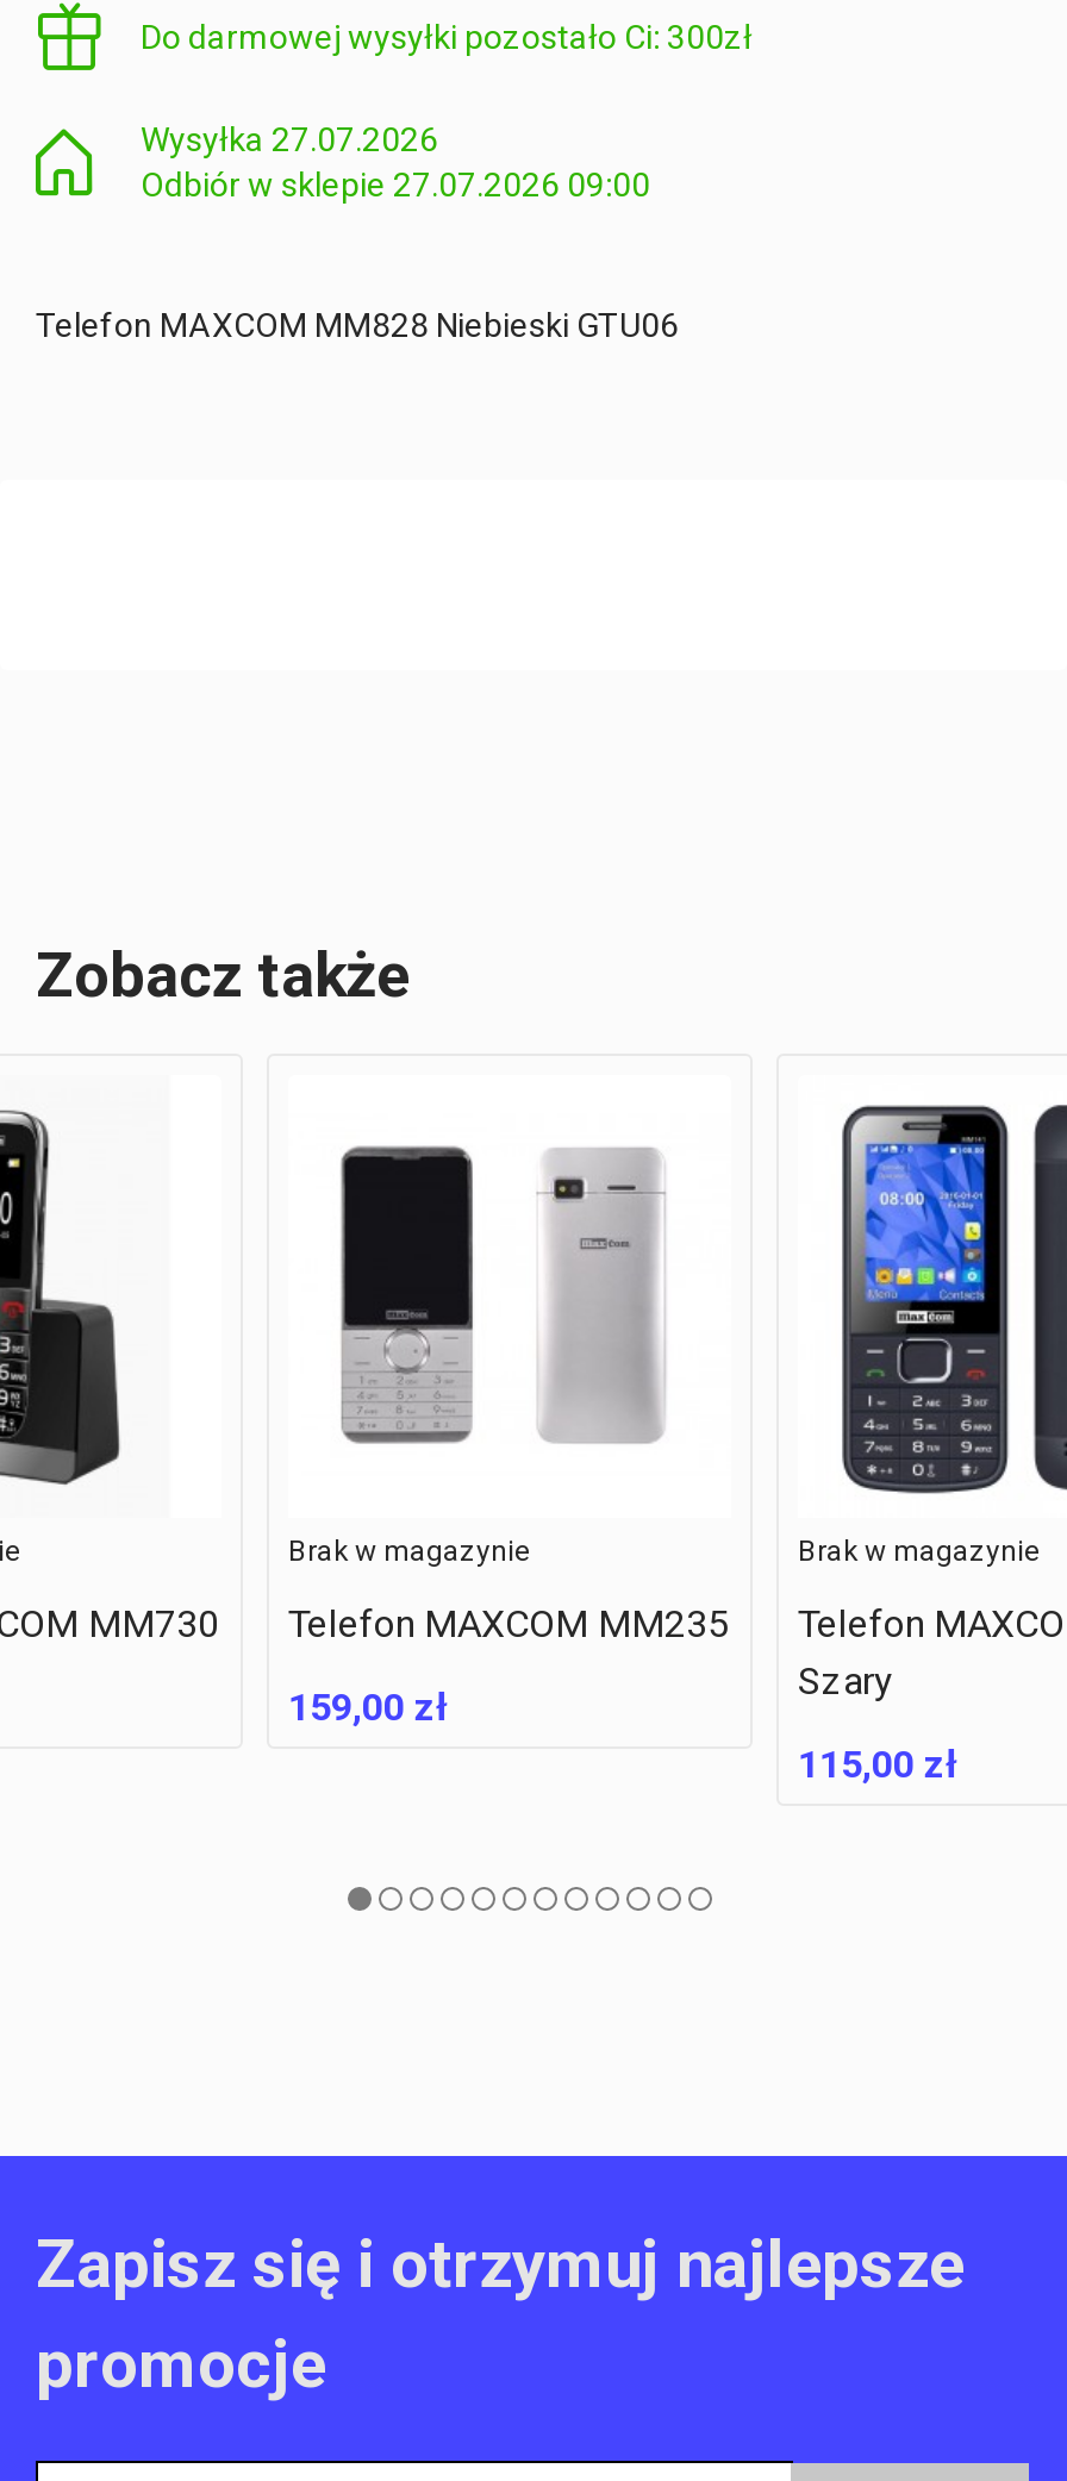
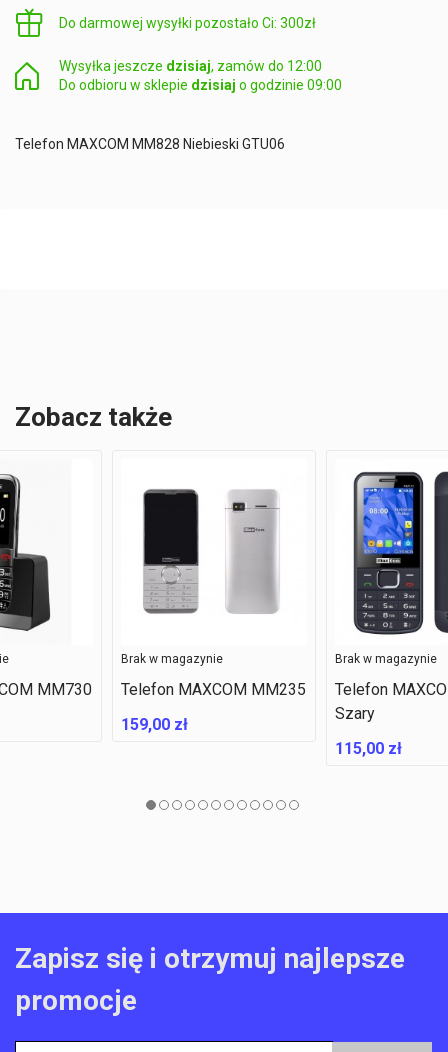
[141,120,650,204] Wysyłka 27.07.2026 | Odbiór w sklepie 27.07.2026 09:00 -> [59,58,342,93] Wysyłka jeszcze dzisiaj, zamów do 12:00 | Do odbioru w sklepie dzisiaj o godzinie 09:00

